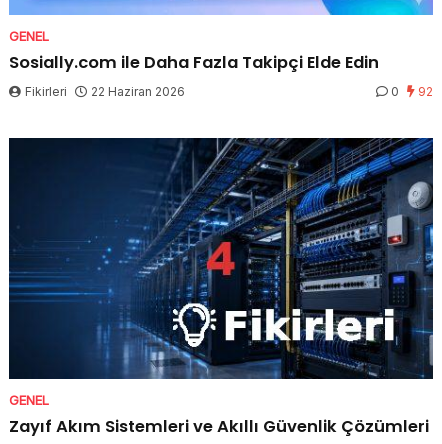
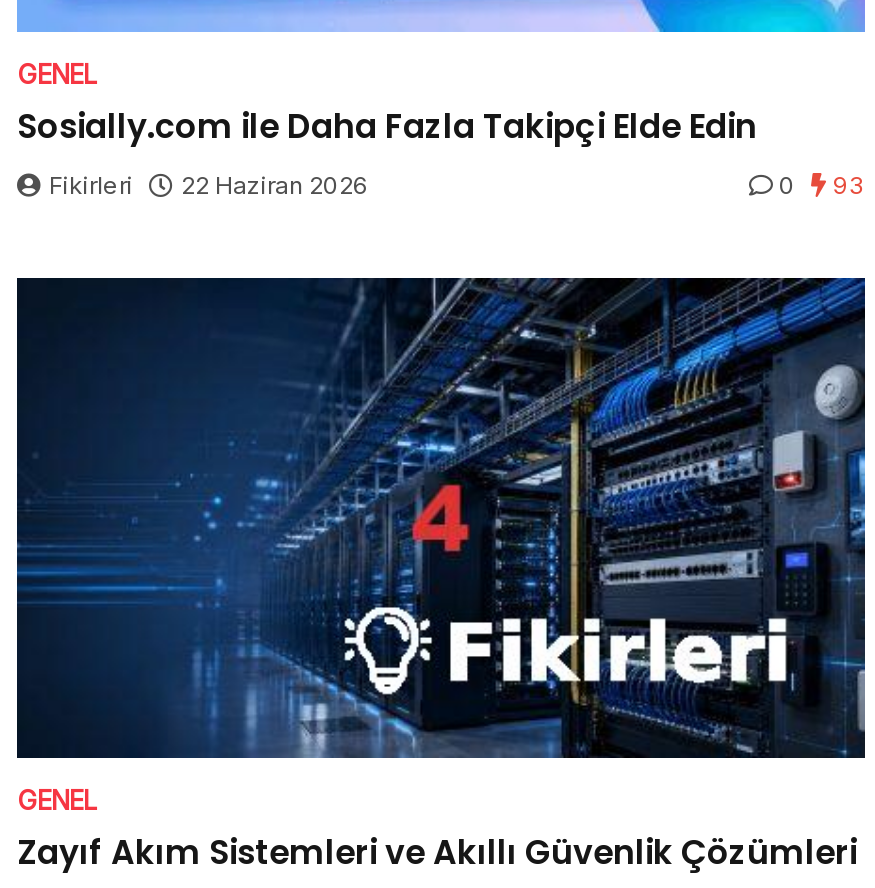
[388,84,433,99] 0 92 -> [773,169,865,199] 0 93

